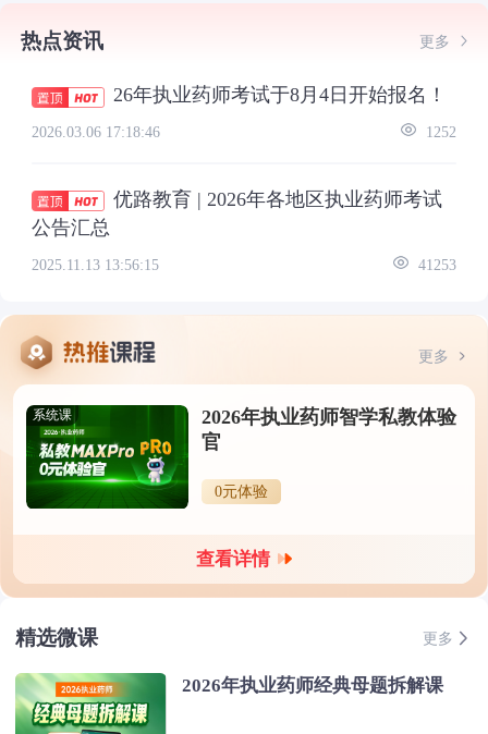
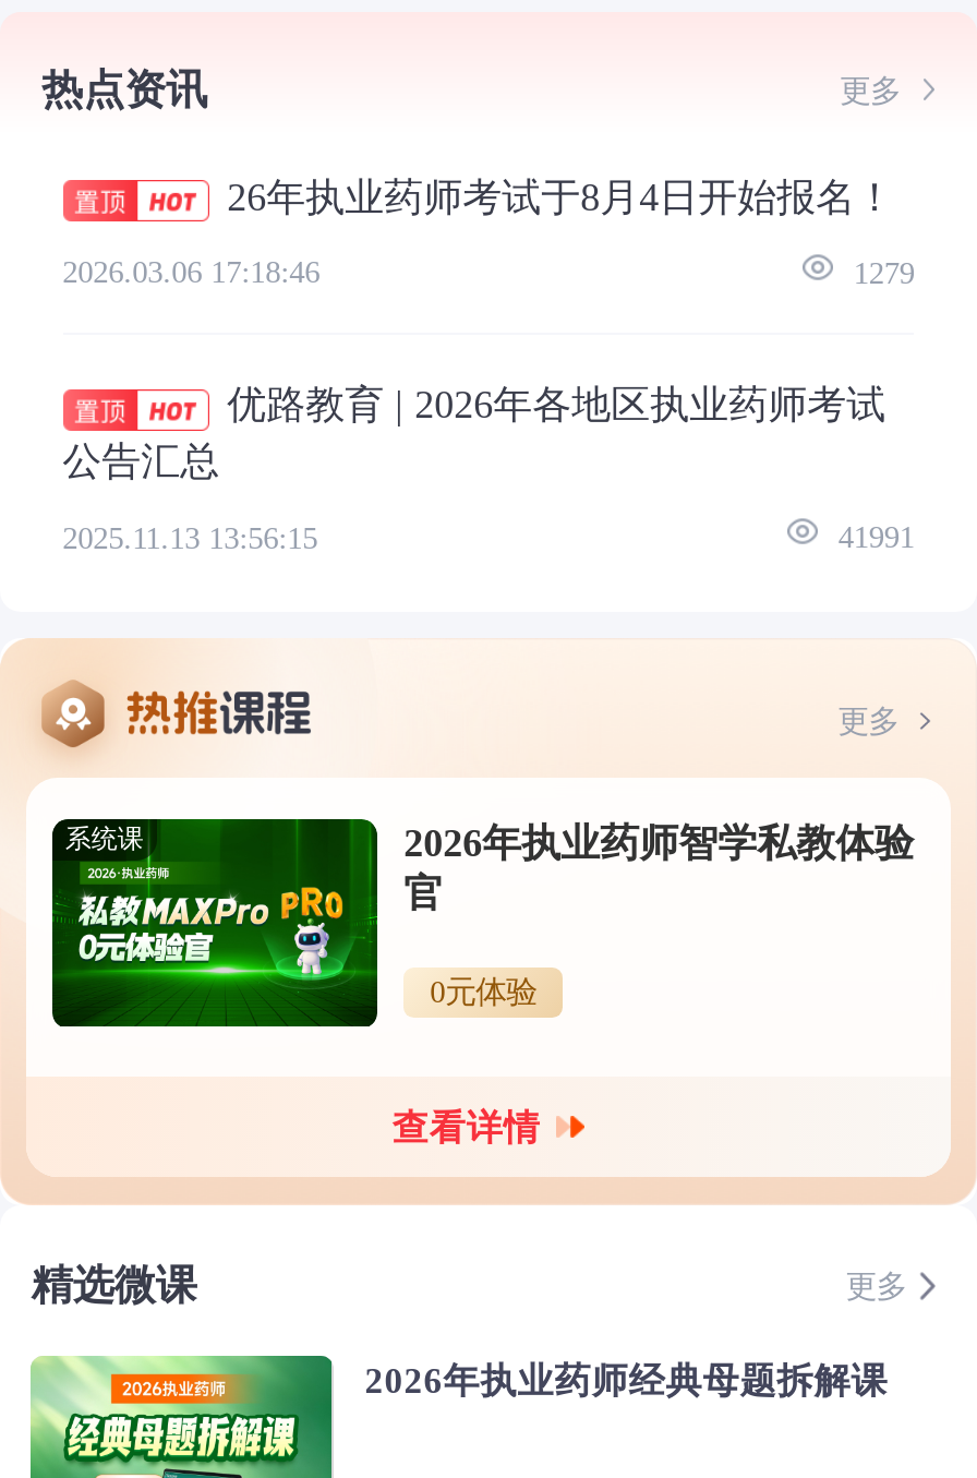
[422,124,457,141] 1252 -> [845,255,914,290] 1279
[414,256,457,273] 41253 -> [829,520,914,555] 41991

